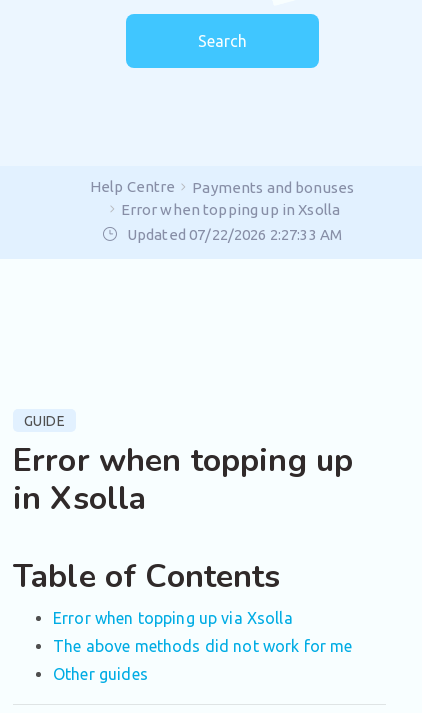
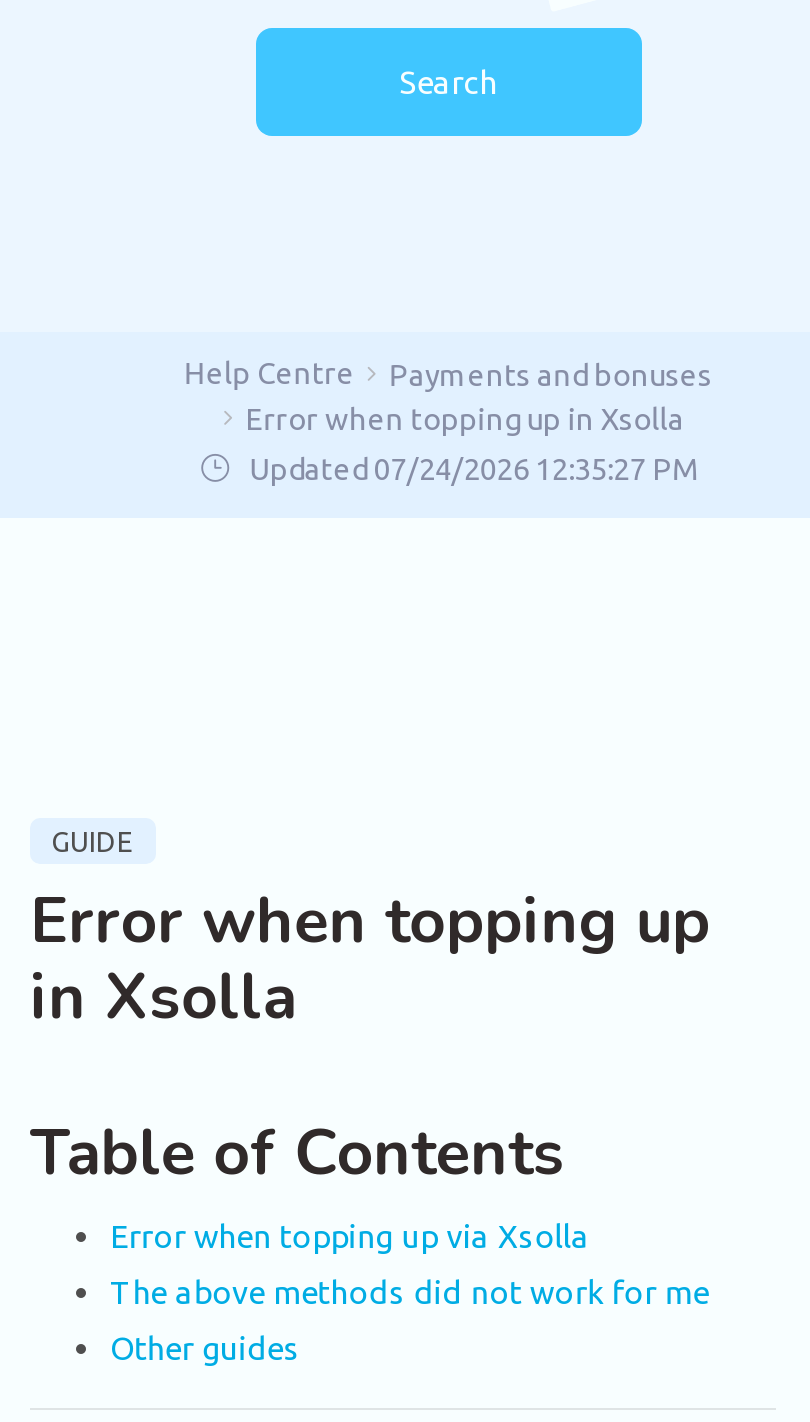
[127,226,342,243] Updated 07/22/2026 2:27:33 AM -> [250,452,697,486] Updated 07/24/2026 12:35:27 PM

